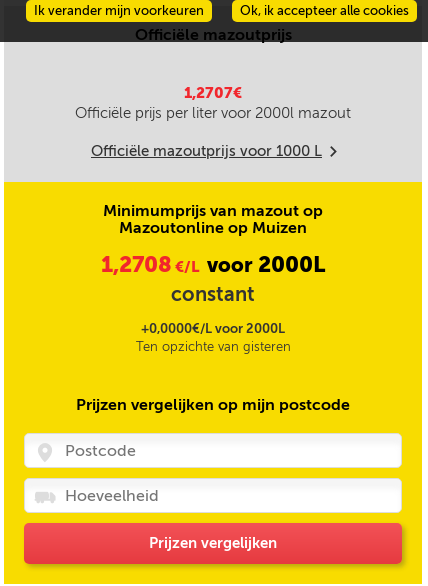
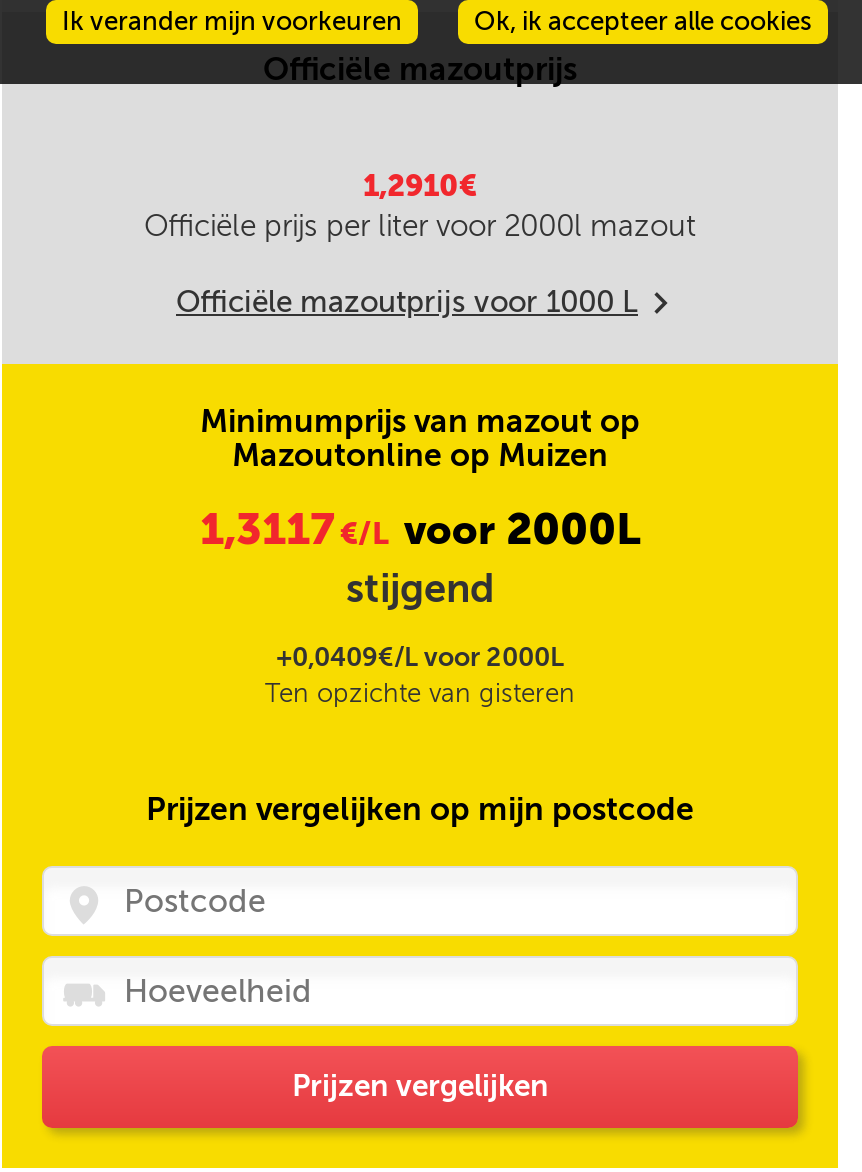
[184,84,242,102] 1,2707€ -> [363,168,477,204] 1,2910€
[101,251,325,306] 1,2708€/L voor 2000L | constant -> [200,502,640,612] 1,3117€/L voor 2000L | stijgend
[141,321,285,336] +0,0000€/L voor 2000L -> [276,642,564,672] +0,0409€/L voor 2000L

